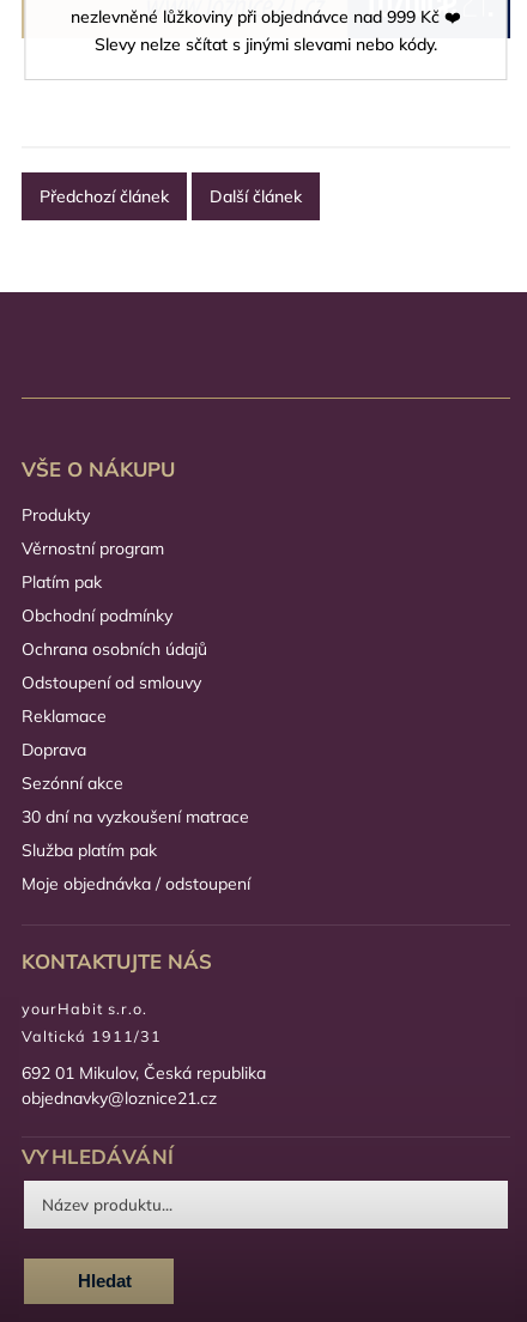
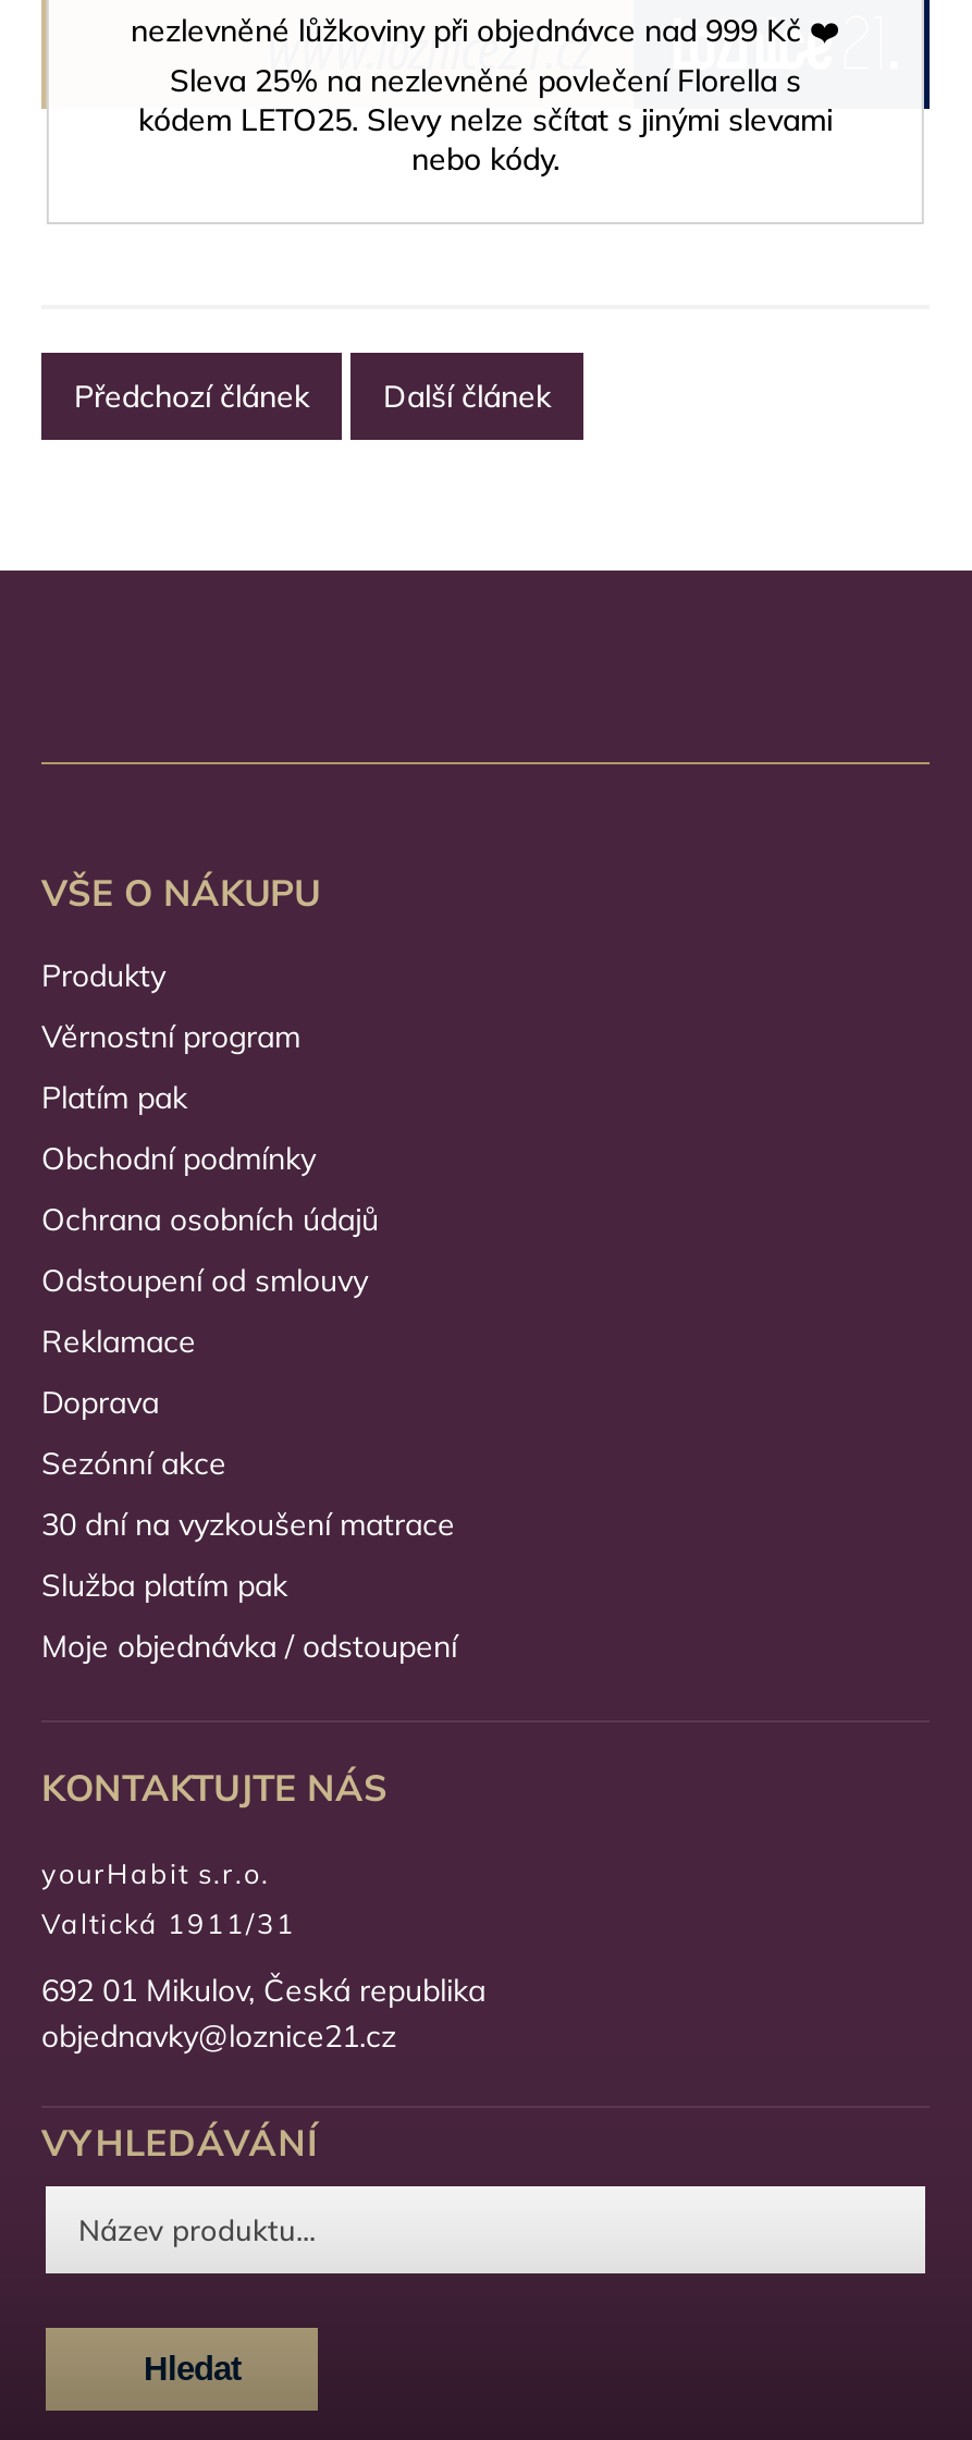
[95,33,437,54] Slevy nelze sčítat s jinými slevami nebo kódy. -> [138,60,833,177] Sleva 25% na nezlevněné povlečení Florella s | kódem LETO25. Slevy nelze sčítat s jinými slevami | nebo kódy.

